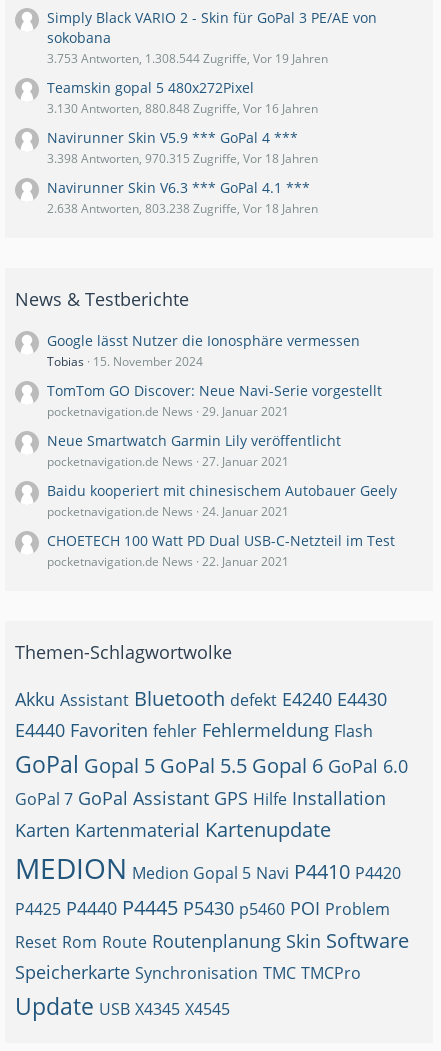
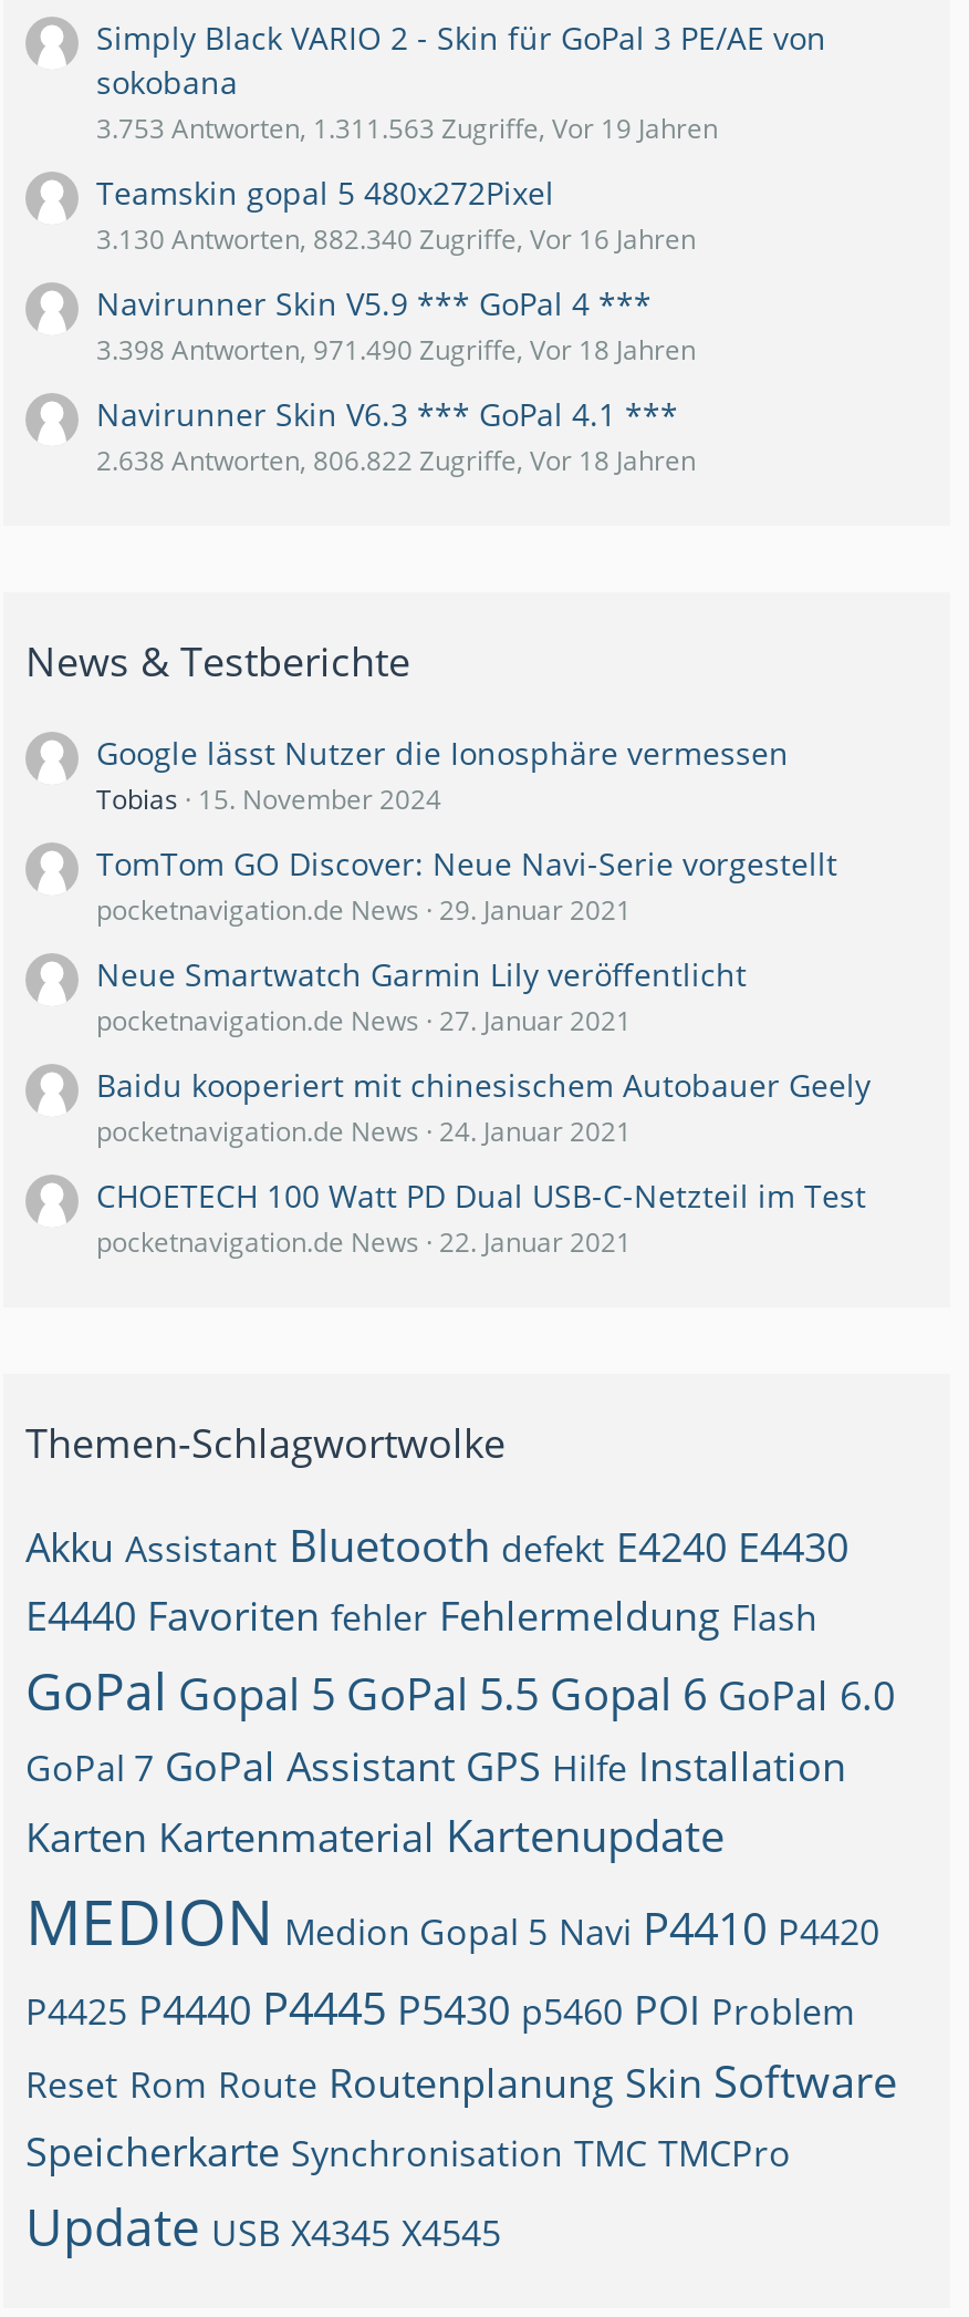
[47,50,328,67] 3.753 Antworten, 1.308.544 Zugriffe, Vor 19 Jahren -> [96,110,718,148] 3.753 Antworten, 1.311.563 Zugriffe, Vor 19 Jahren
[47,100,318,117] 3.130 Antworten, 880.848 Zugriffe, Vor 16 Jahren -> [96,221,696,259] 3.130 Antworten, 882.340 Zugriffe, Vor 16 Jahren
[47,150,318,167] 3.398 Antworten, 970.315 Zugriffe, Vor 18 Jahren -> [96,332,696,369] 3.398 Antworten, 971.490 Zugriffe, Vor 18 Jahren
[47,200,318,217] 2.638 Antworten, 803.238 Zugriffe, Vor 18 Jahren -> [96,442,696,480] 2.638 Antworten, 806.822 Zugriffe, Vor 18 Jahren

